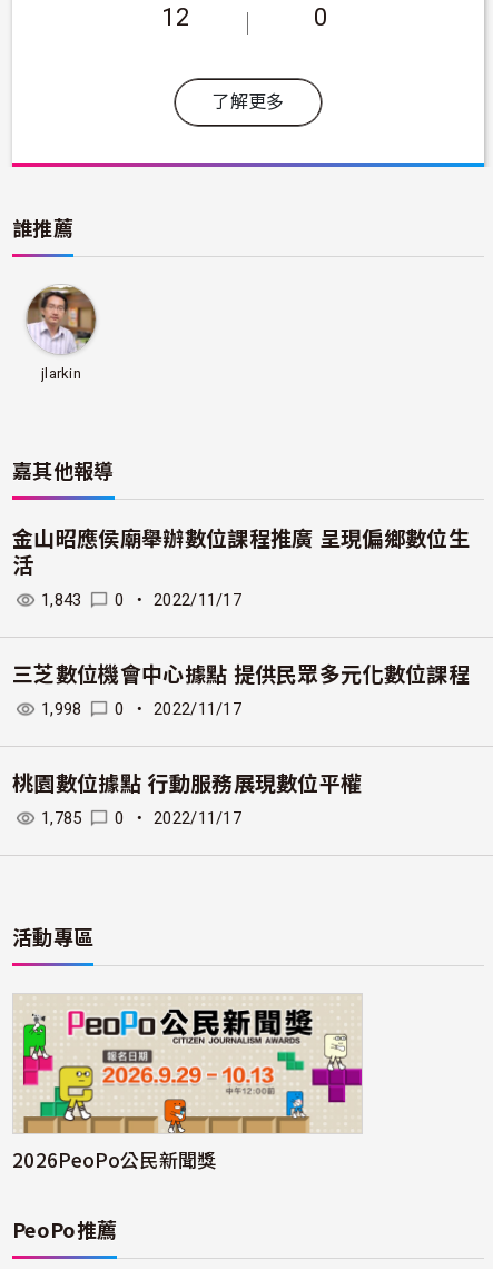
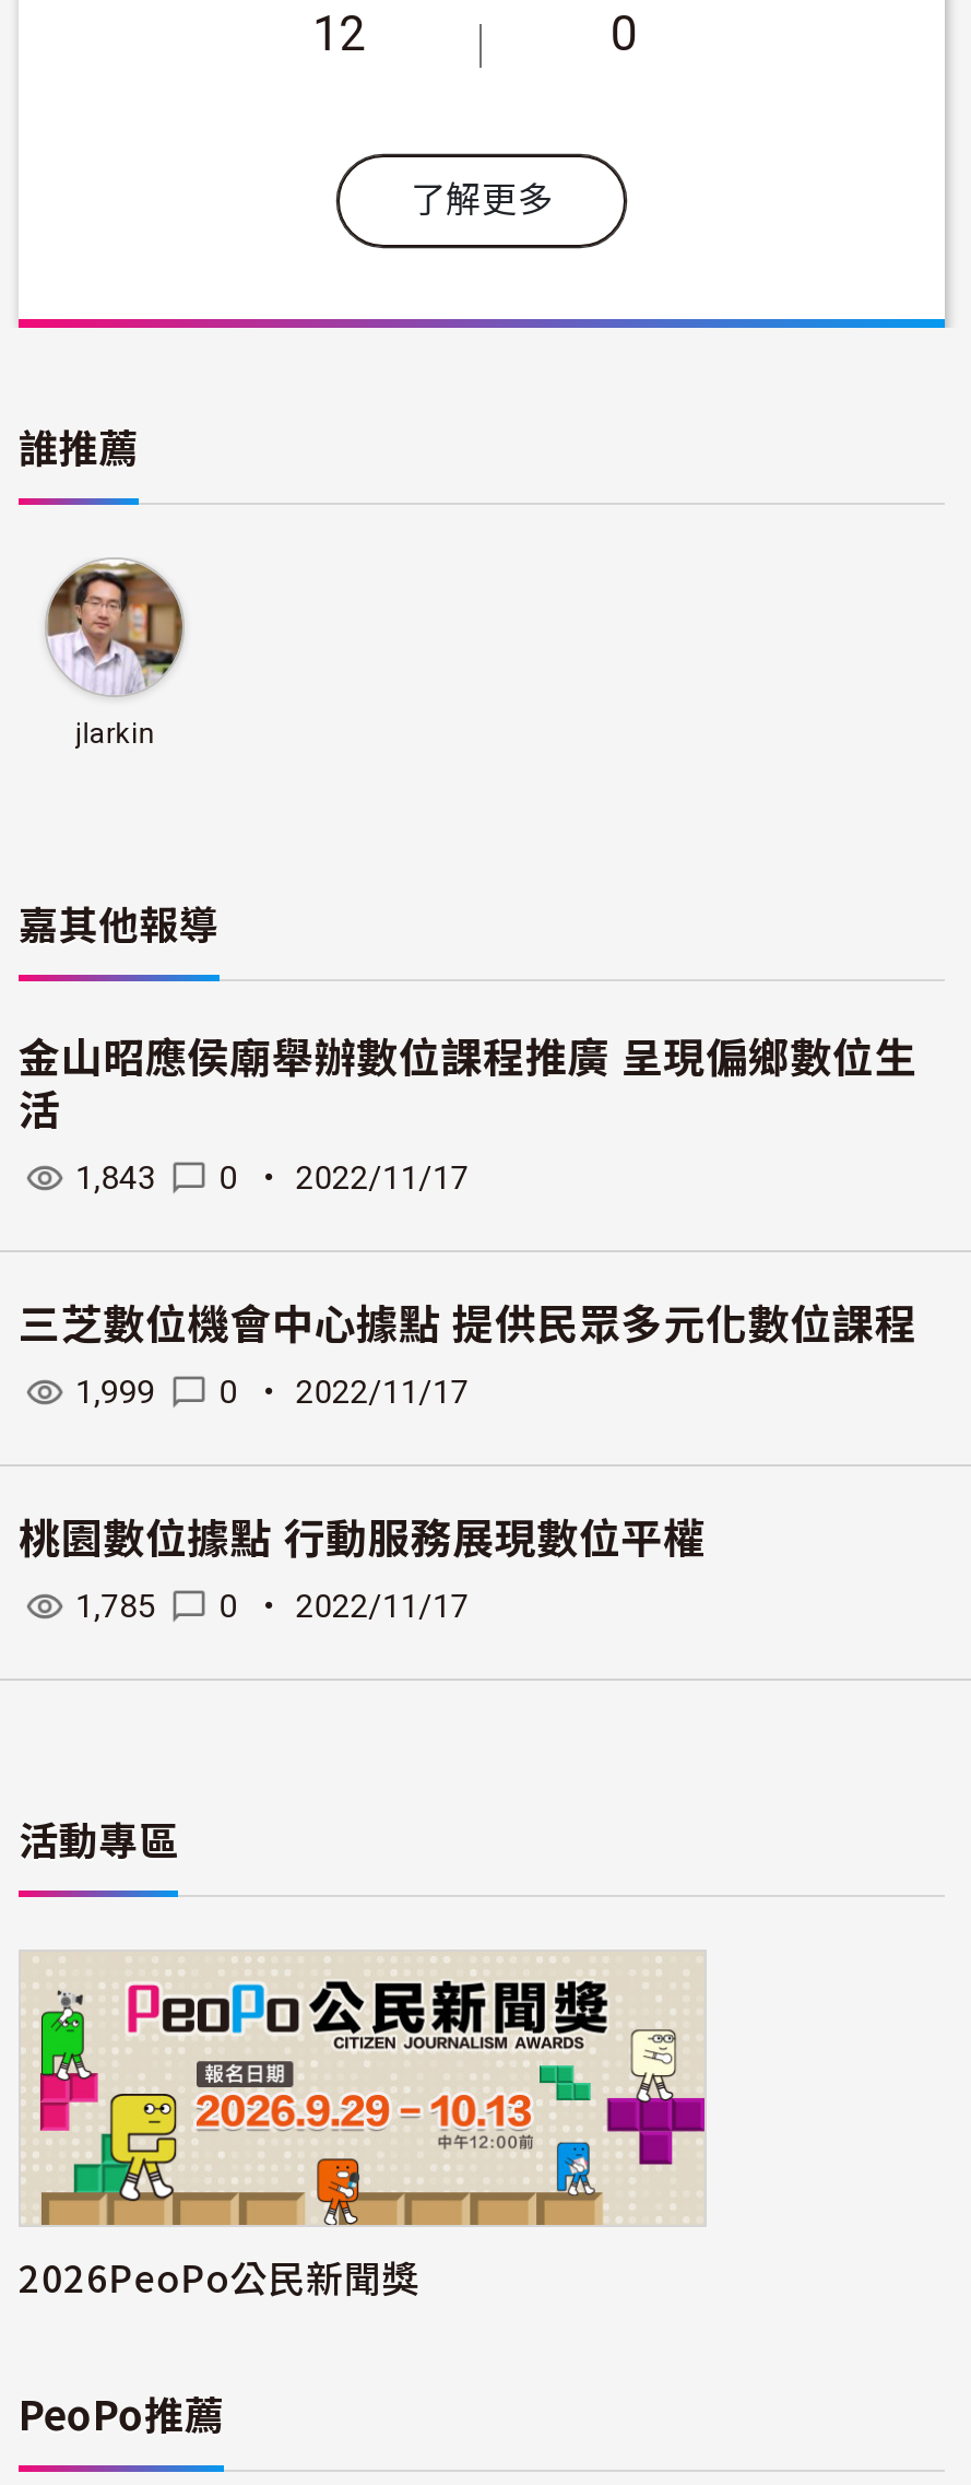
[41,699,242,719] 1,998 0 ・2022/11/17 -> [75,1372,469,1411] 1,999 0 ・2022/11/17

